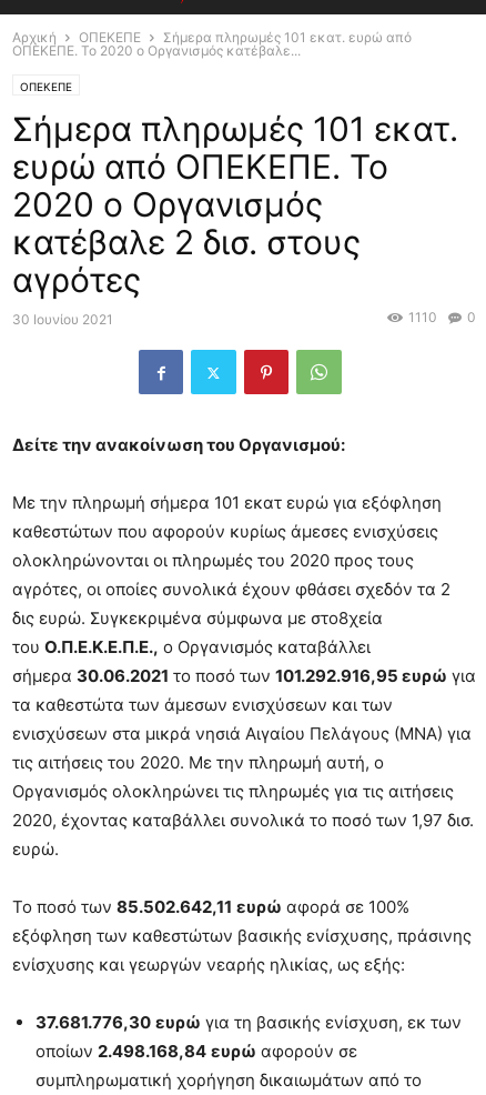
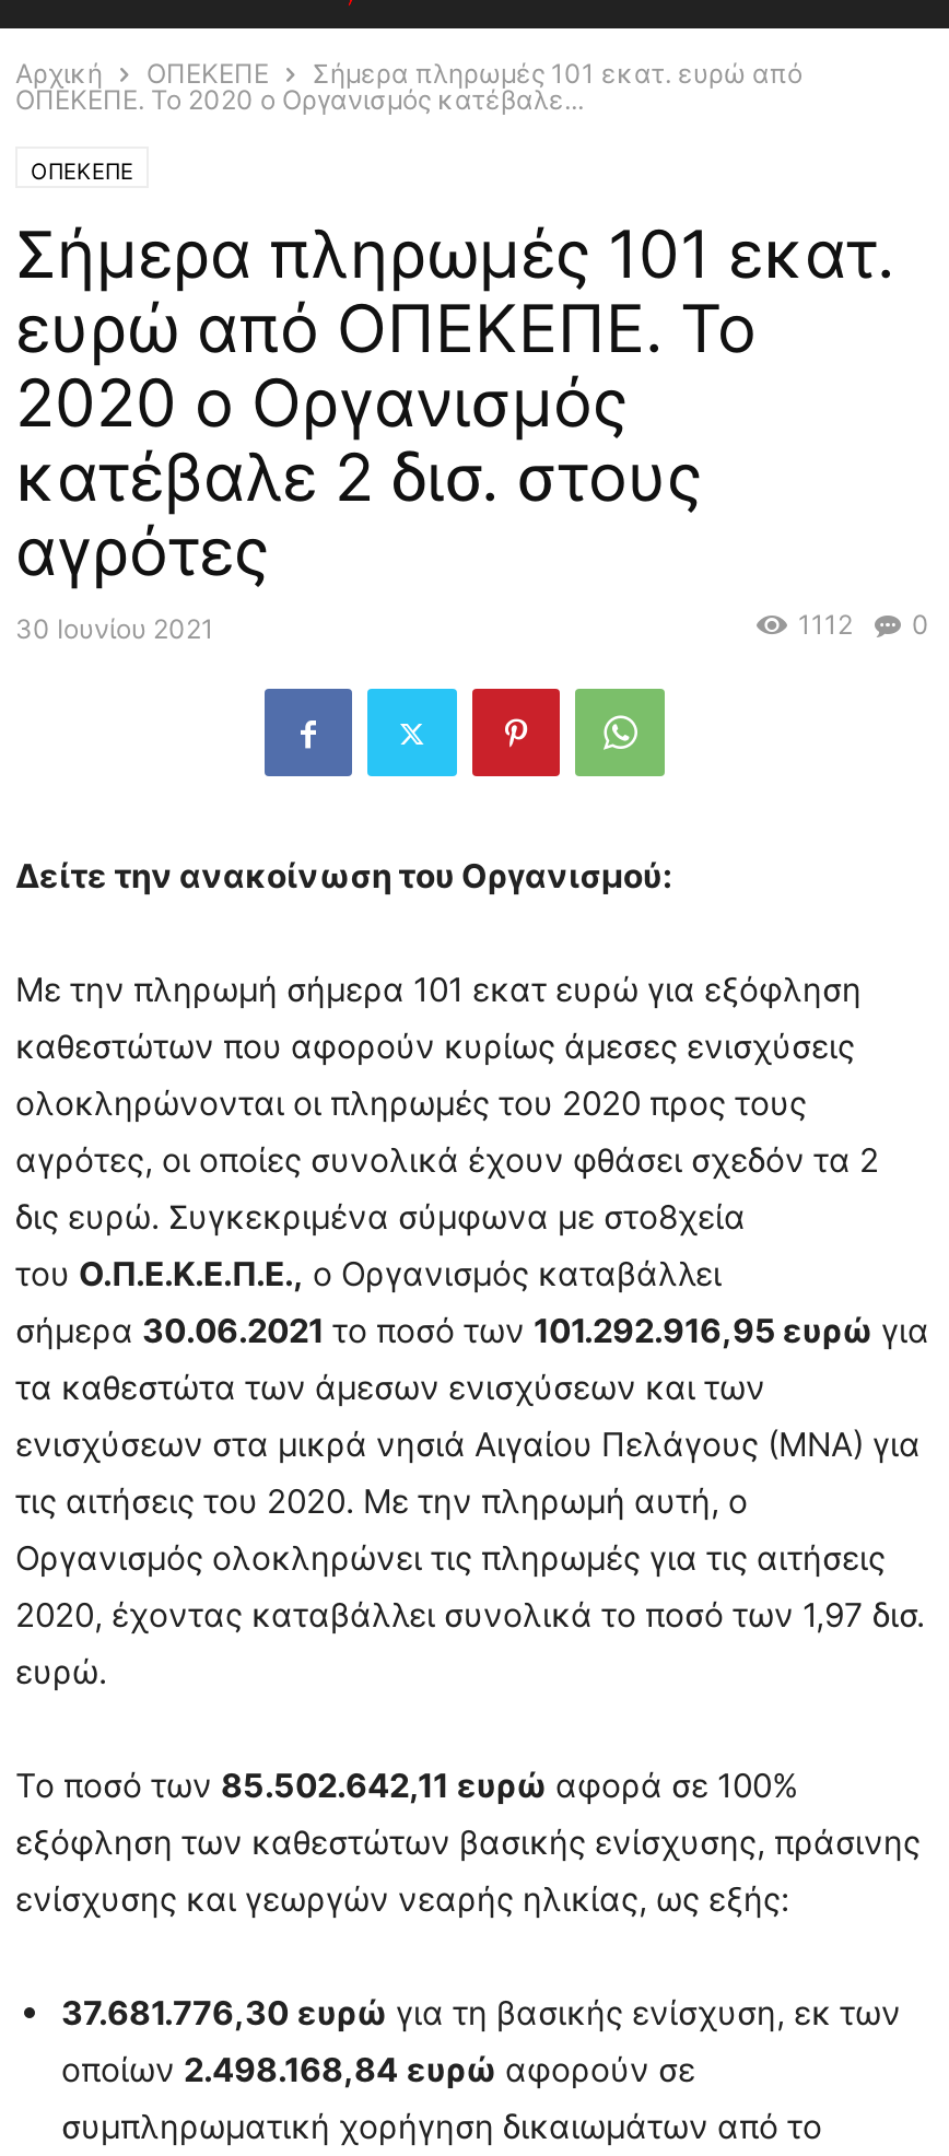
[408,309,476,325] 1110 0 -> [798,608,929,641] 1112 0

